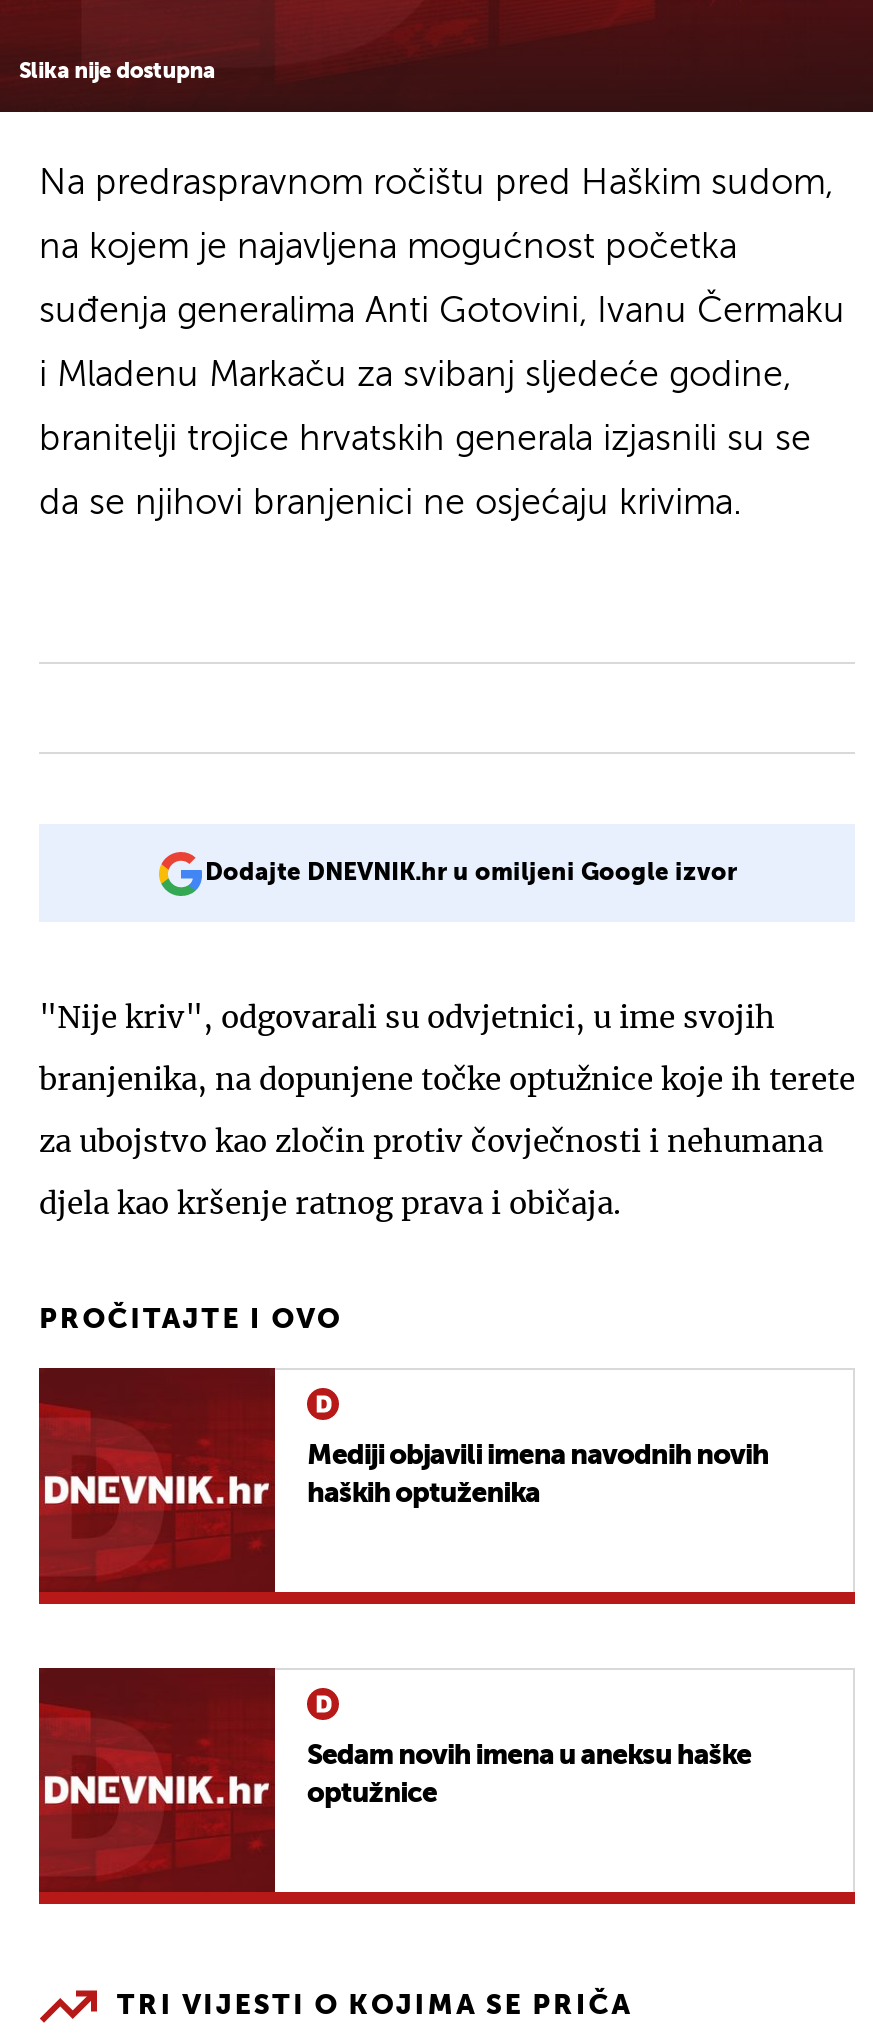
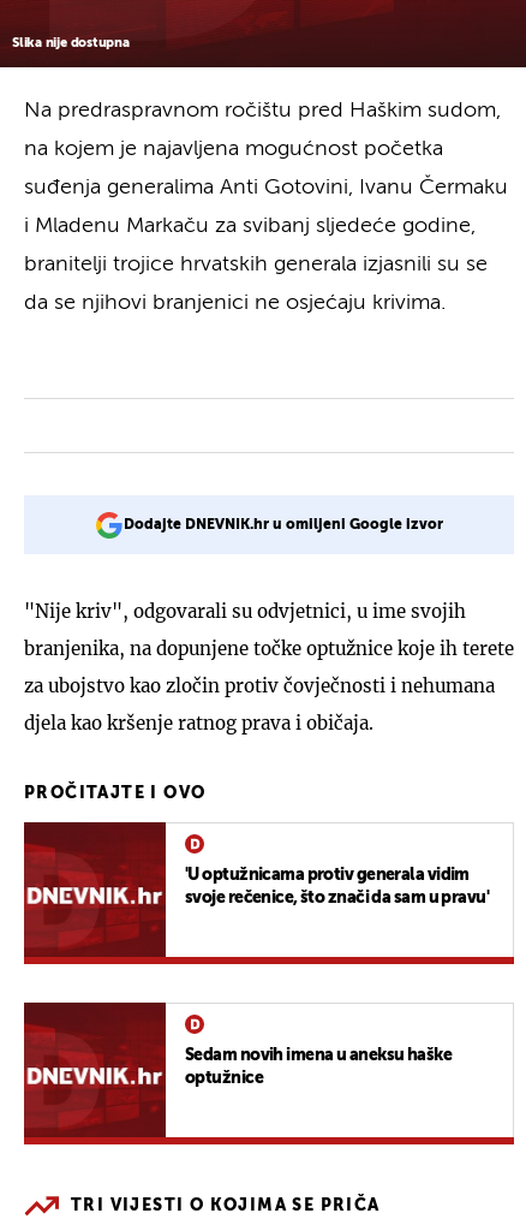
[307,1441,769,1507] Mediji objavili imena navodnih novih | haških optuženika -> [185,866,489,906] 'U optužnicama protiv generala vidim | svoje rečenice, što znači da sam u pravu'

